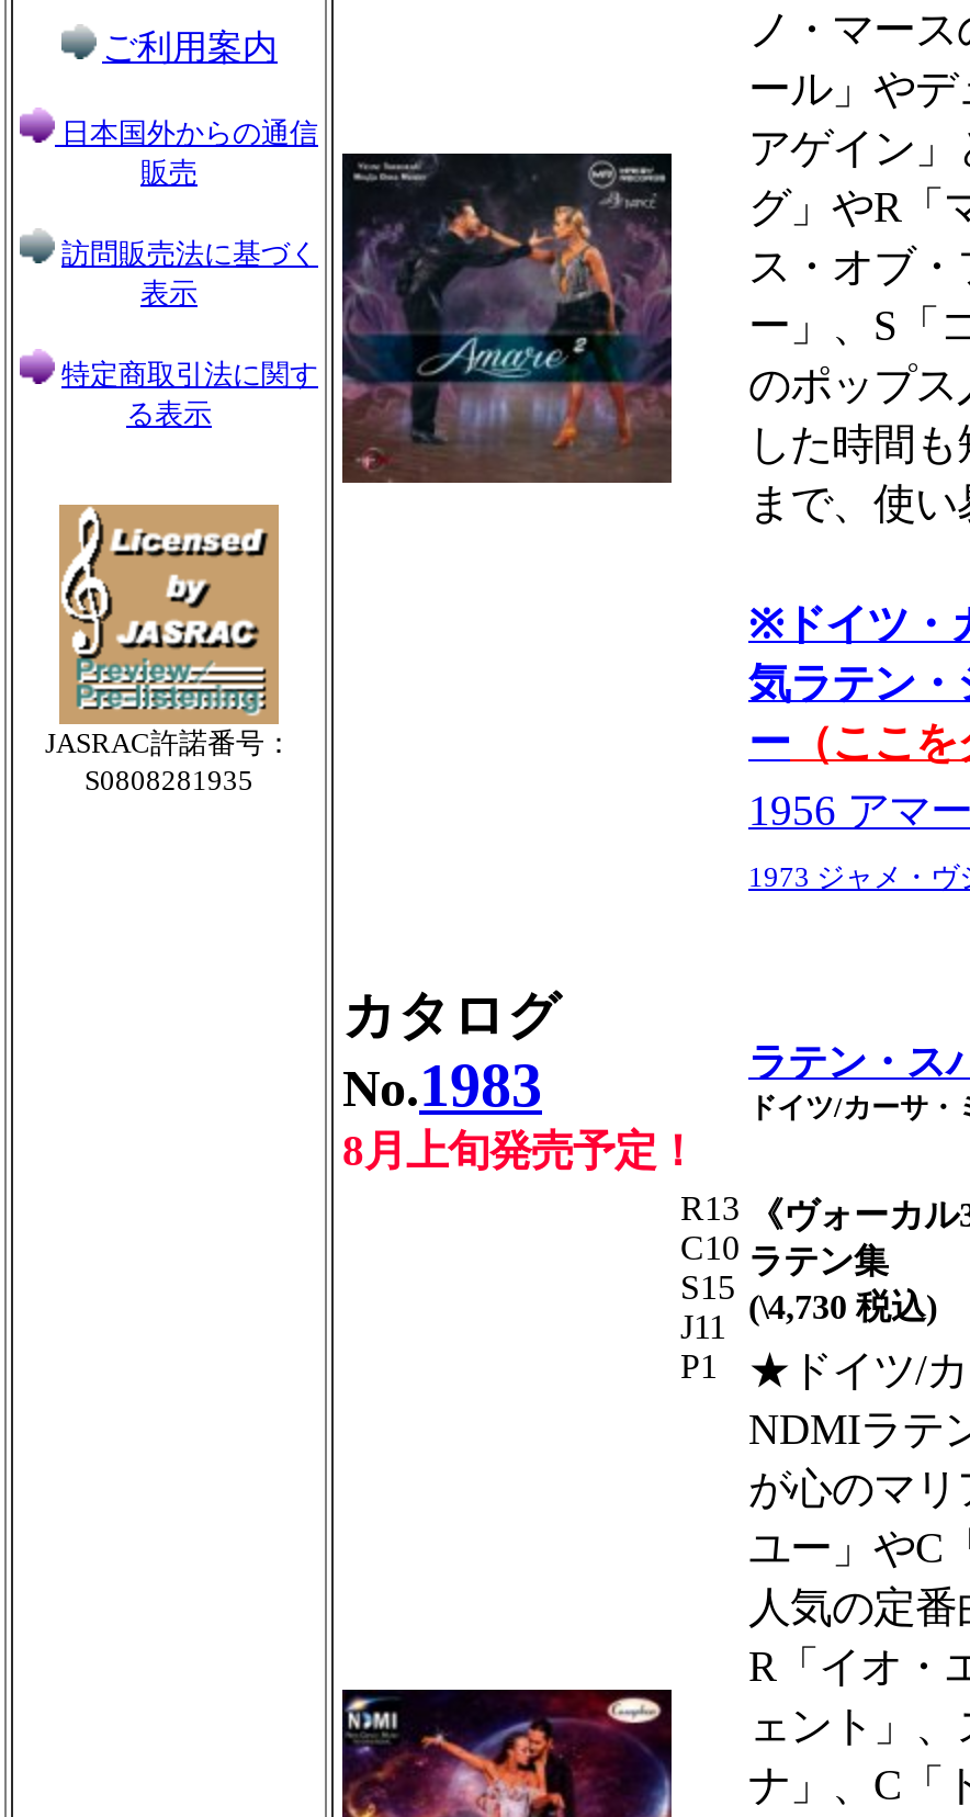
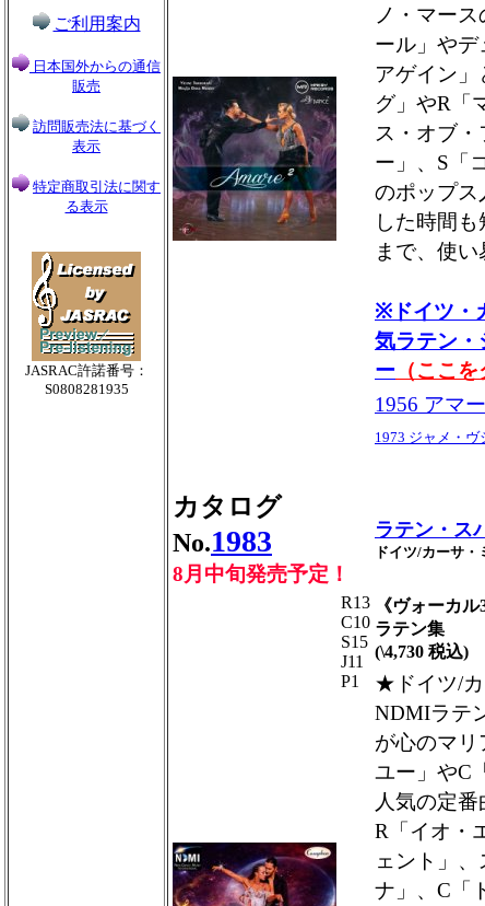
[342,1128,698,1174] 8月上旬発売予定！ -> [173,562,350,585] 8月中旬発売予定！

